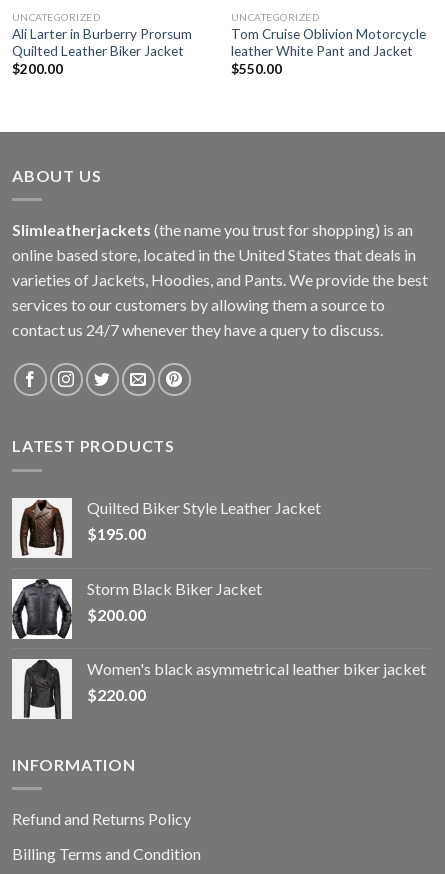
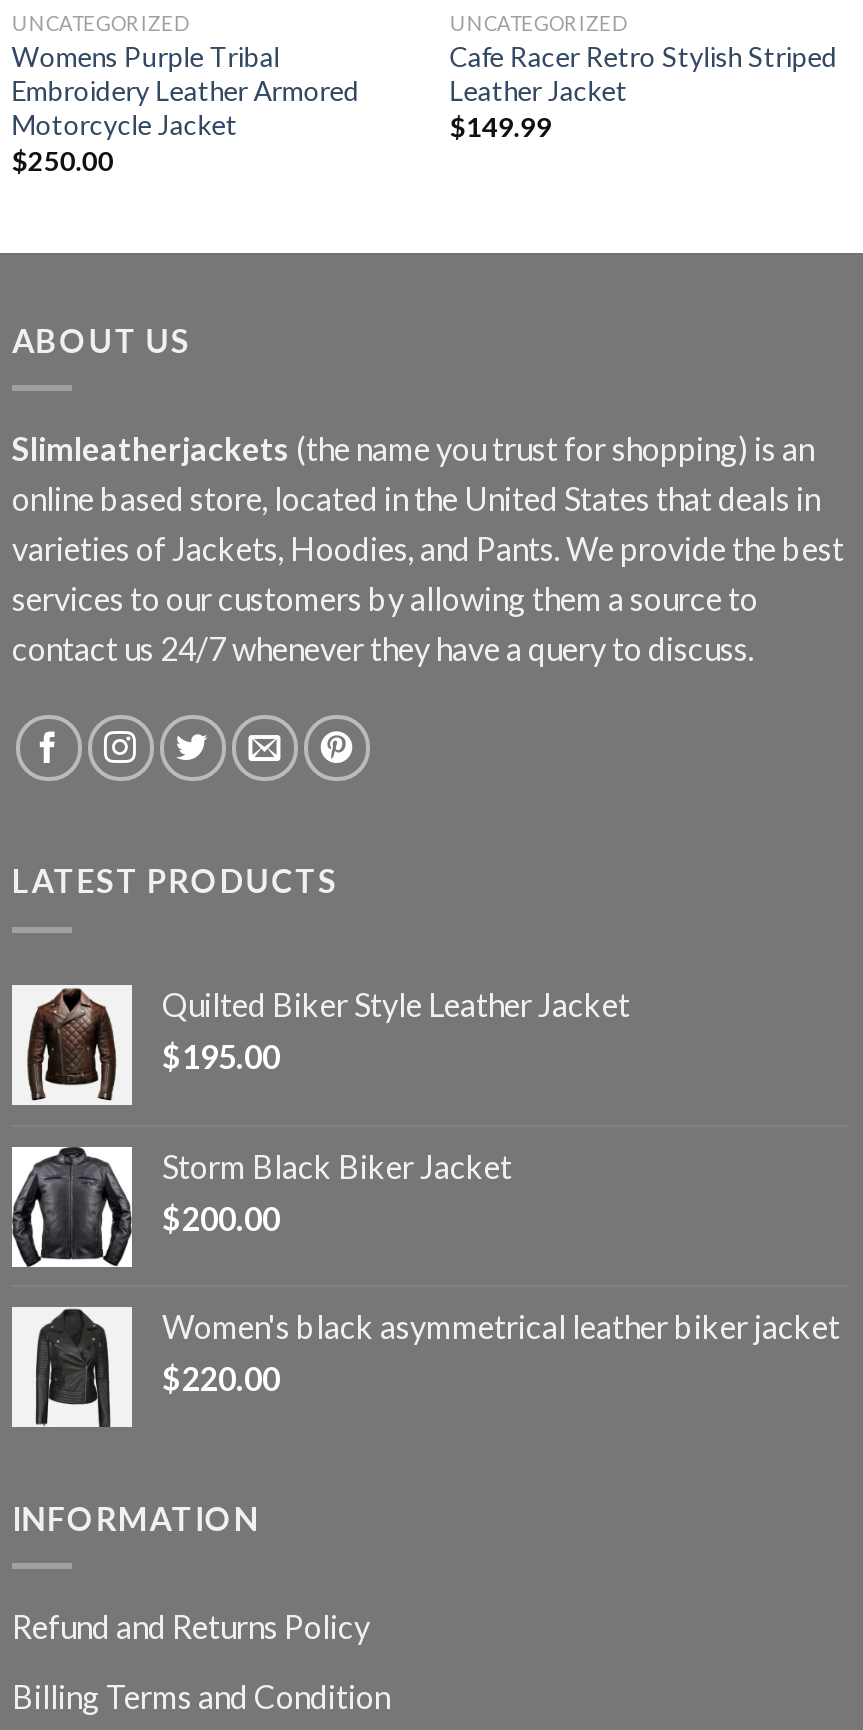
[12,26,192,77] Ali Larter in Burberry Prorsum | Quilted Leather Biker Jacket | $200.00 -> [12,40,360,177] Womens Purple Tribal | Embroidery Leather Armored | Motorcycle Jacket | $250.00
[231,26,426,77] Tom Cruise Oblivion Motorcycle | leather White Pant and Jacket | $550.00 -> [450,40,838,143] Cafe Racer Retro Stylish Striped | Leather Jacket | $149.99

